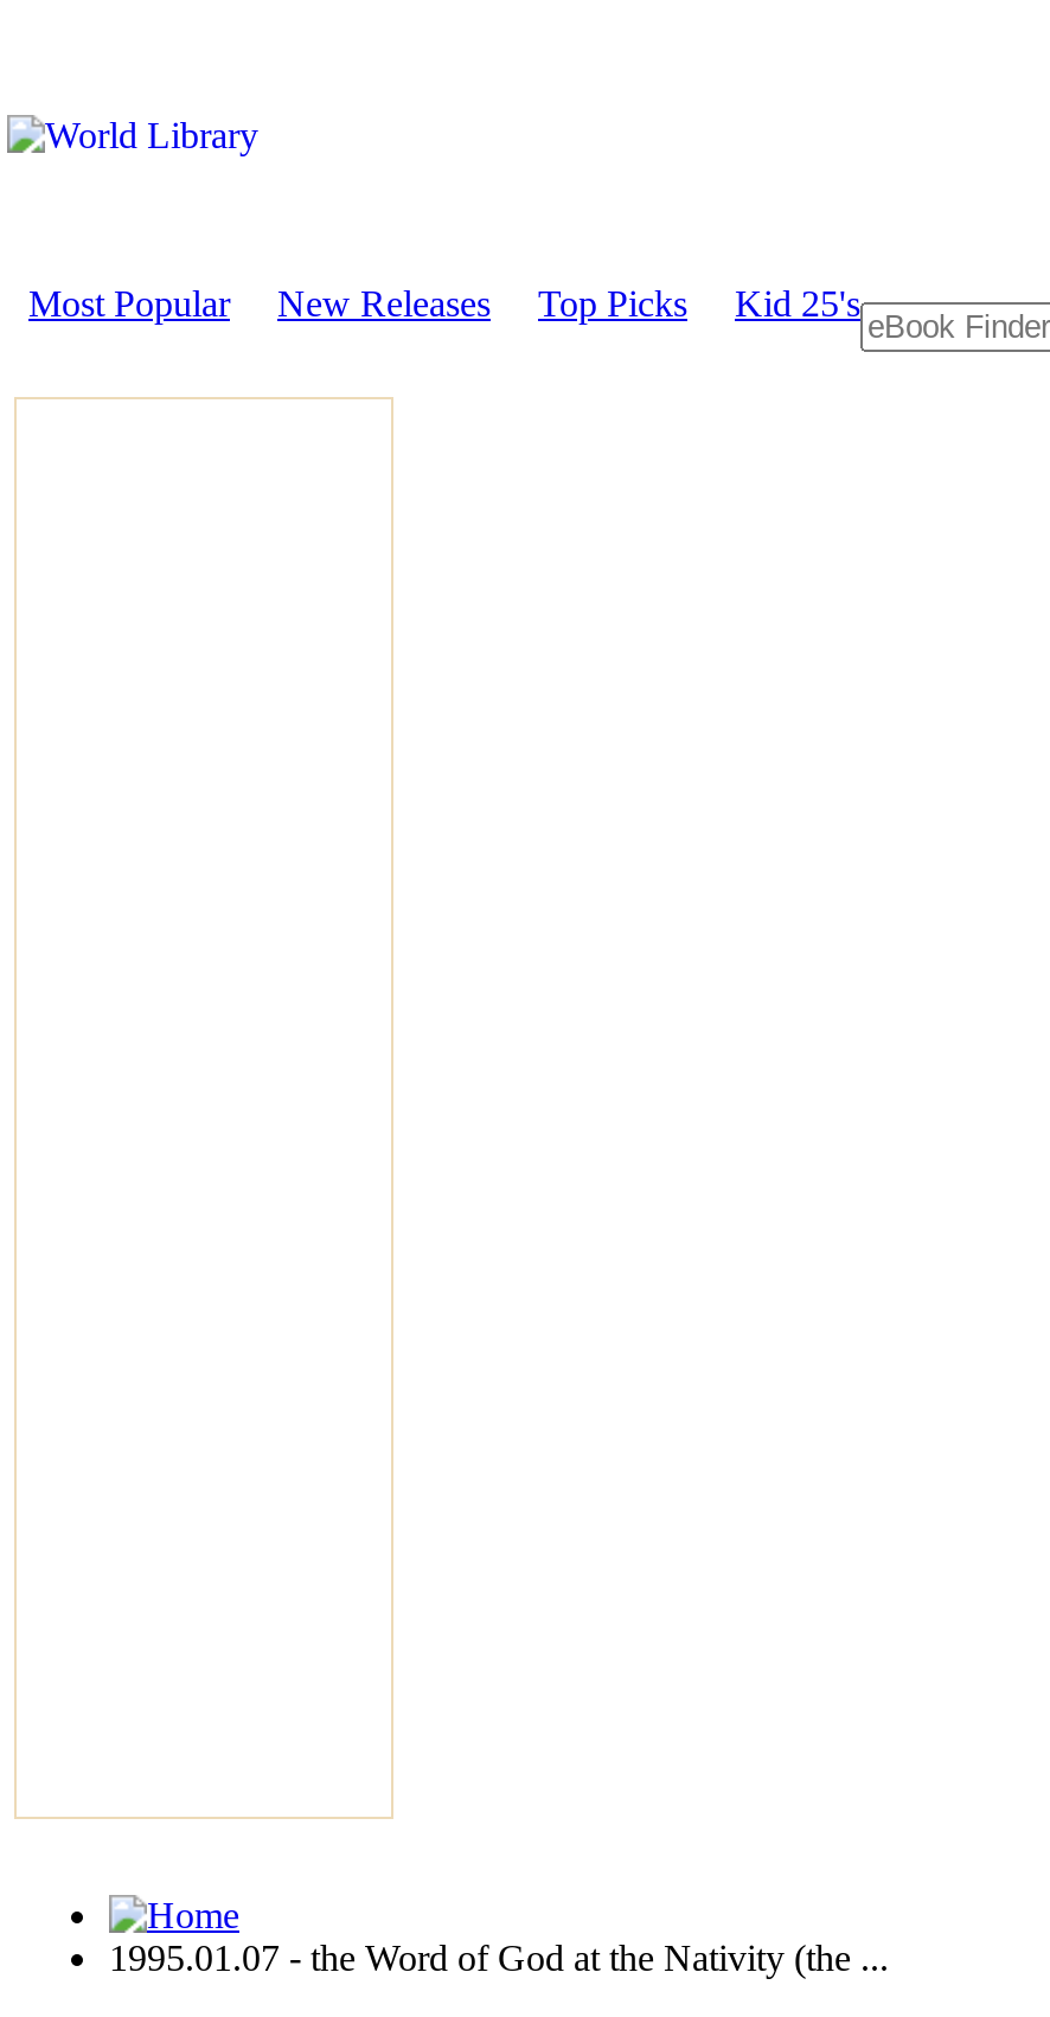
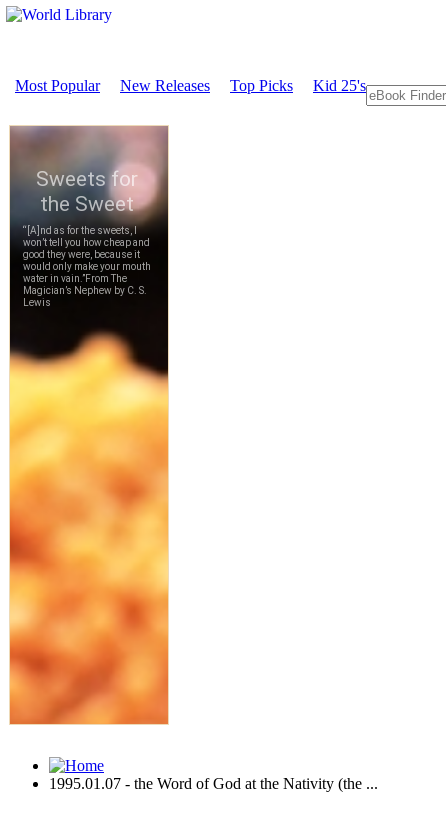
none -> [9,125,169,725] [image]

